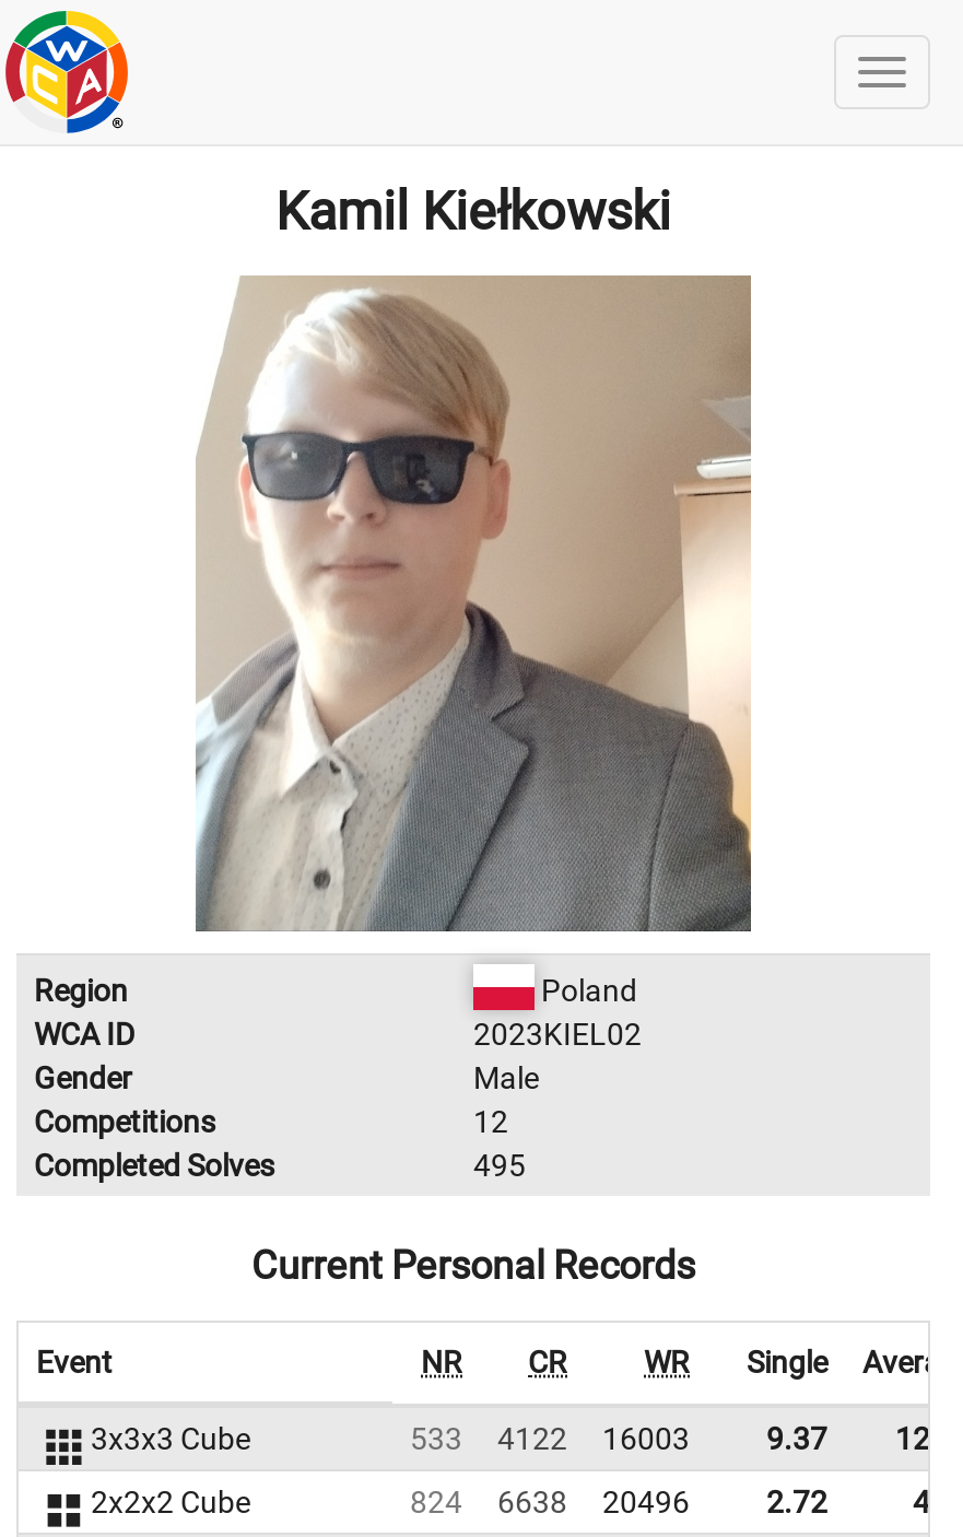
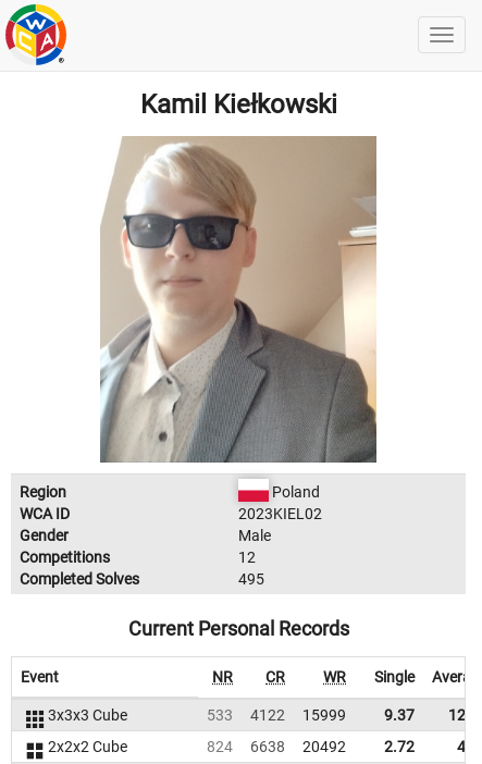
[410,1421,690,1456] 533 4122 16003 -> [207,706,346,724] 533 4122 15999
[410,1485,690,1520] 824 6638 20496 -> [207,738,346,755] 824 6638 20492

